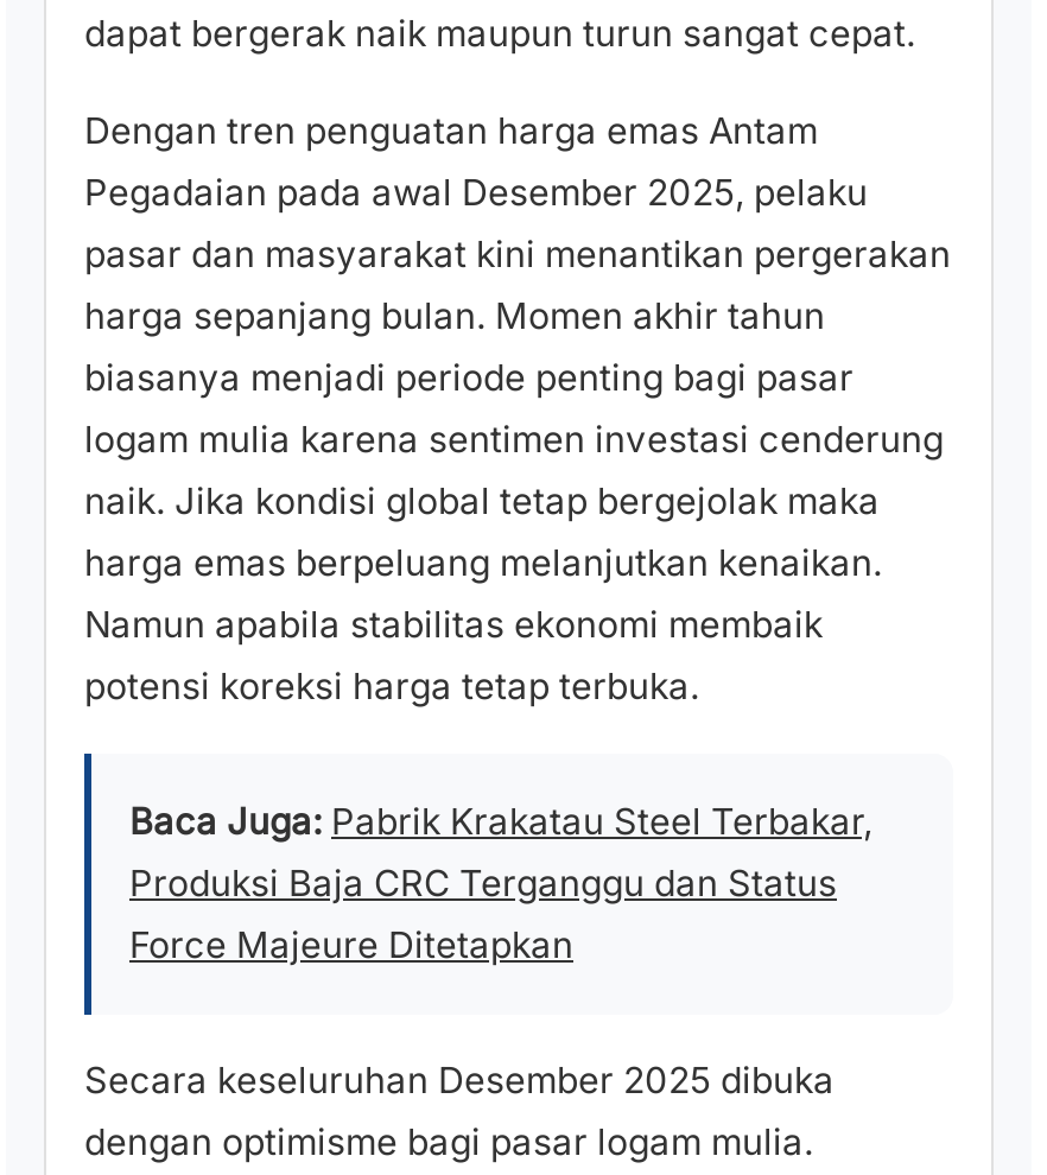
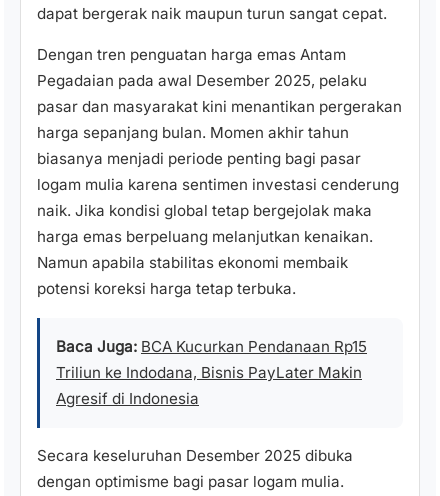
[129,799,873,968] Baca Juga: Pabrik Krakatau Steel Terbakar, | Produksi Baja CRC Terganggu dan Status | Force Majeure Ditetapkan -> [56,337,367,408] Baca Juga: BCA Kucurkan Pendanaan Rp15 | Triliun ke Indodana, Bisnis PayLater Makin | Agresif di Indonesia

